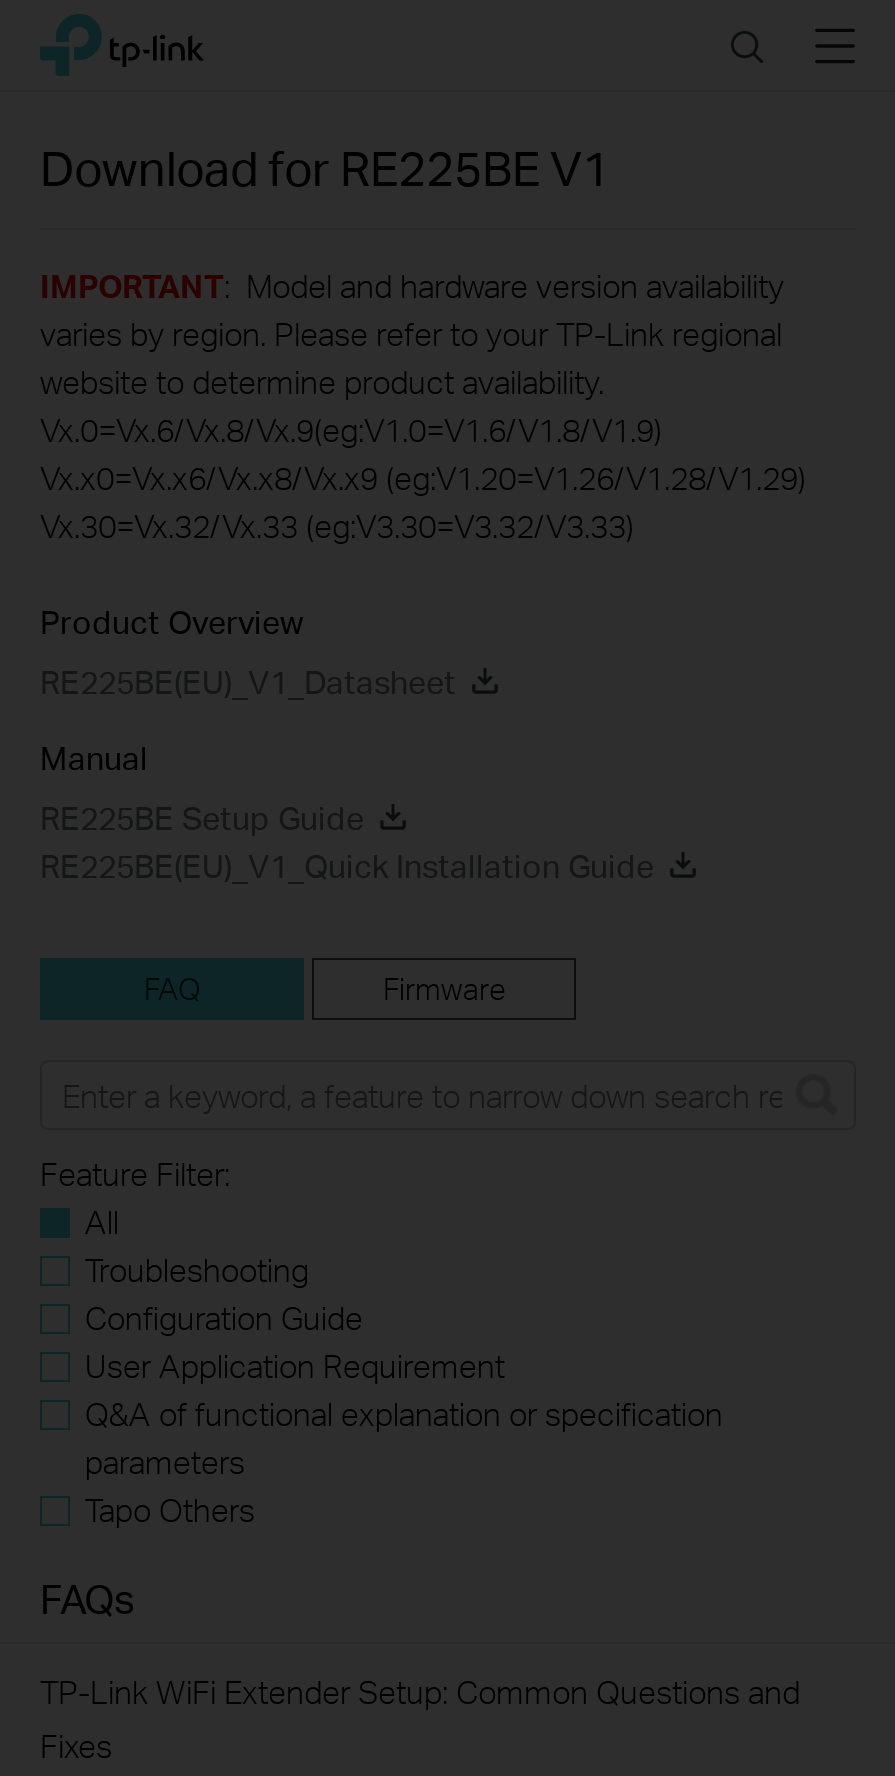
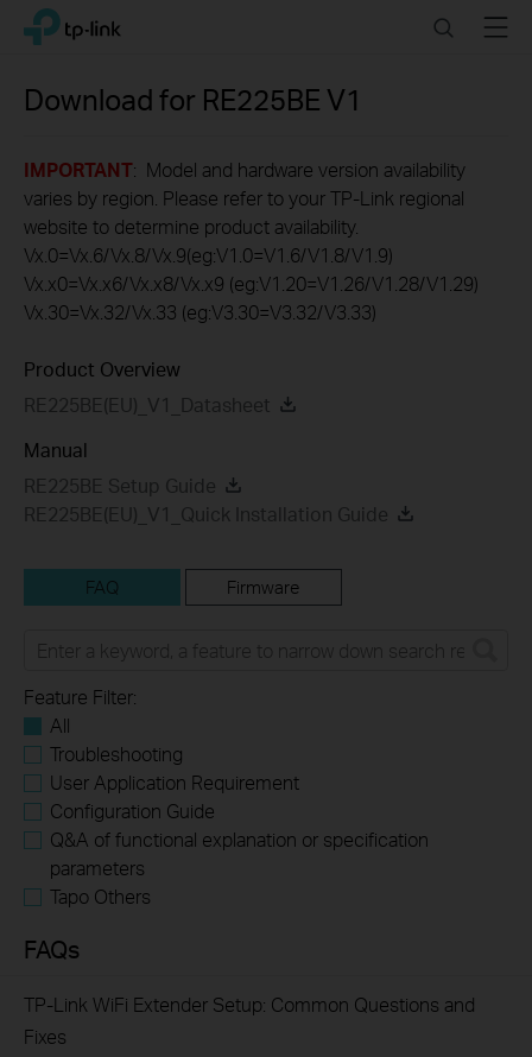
moved [85,1296,363,1338] -> [50,798,215,823]: Configuration Guide
moved [85,1344,505,1386] -> [50,770,300,795]: User Application Requirement

